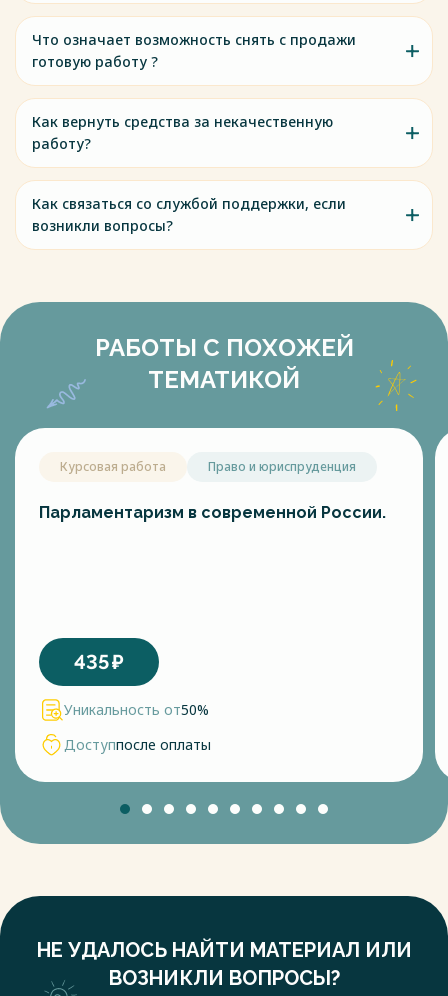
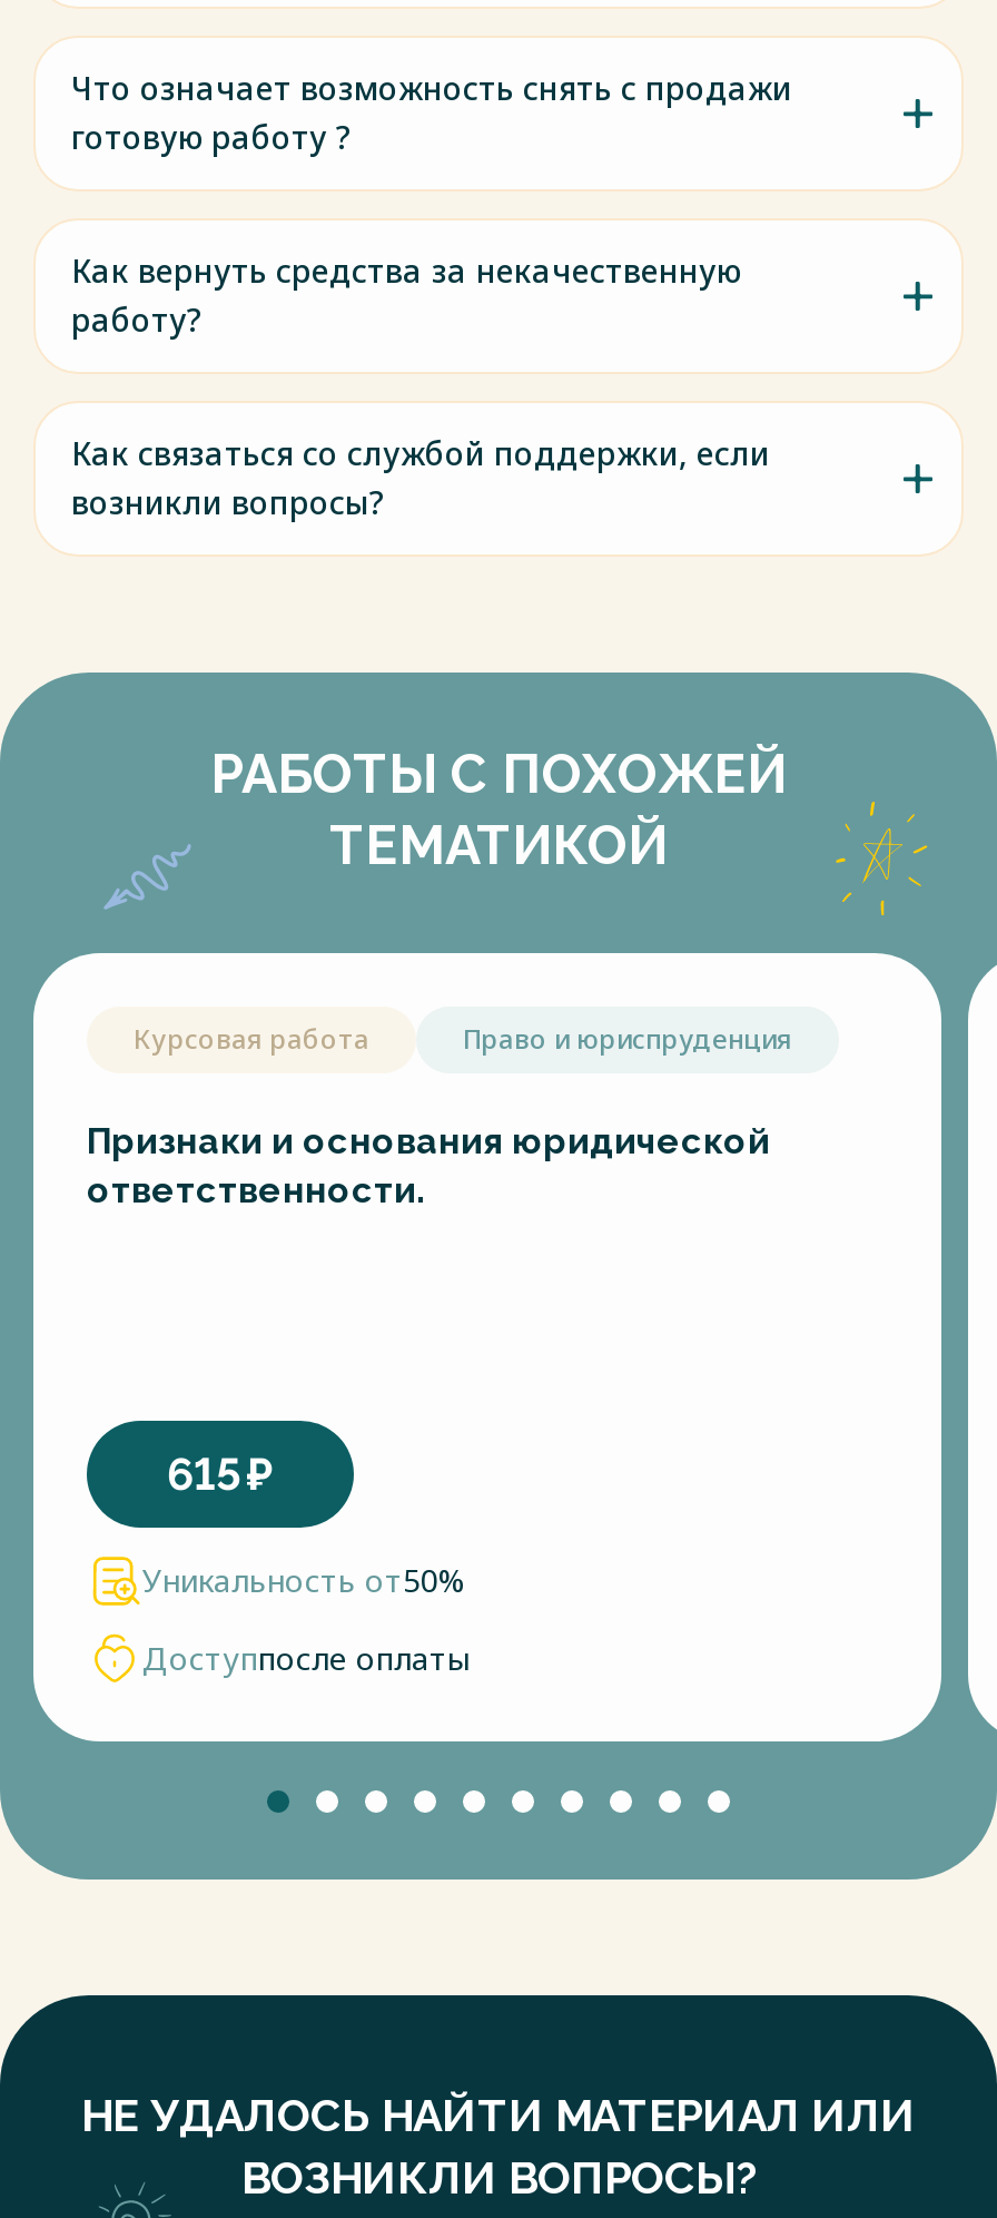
[39,503,386,522] Парламентаризм в современной России. -> [87,1120,770,1211] Признаки и основания юридической | ответственности.
[74,650,124,674] 435 ₽ -> [167,1447,274,1501] 615 ₽

